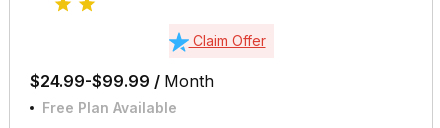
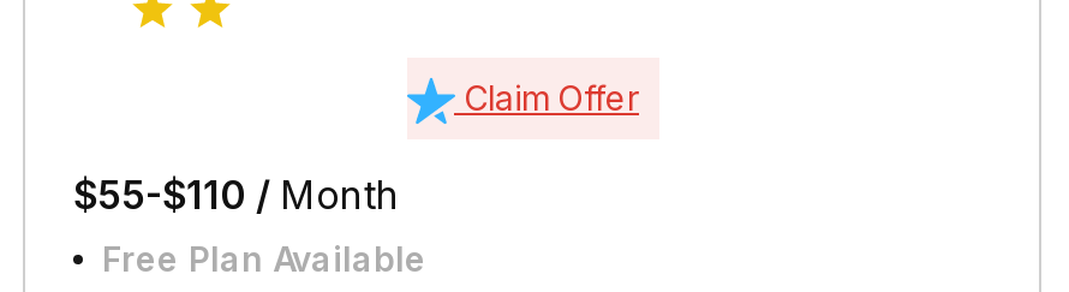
[30,71,214,91] $24.99-$99.99 / Month -> [73,171,400,219] $55-$110 / Month

